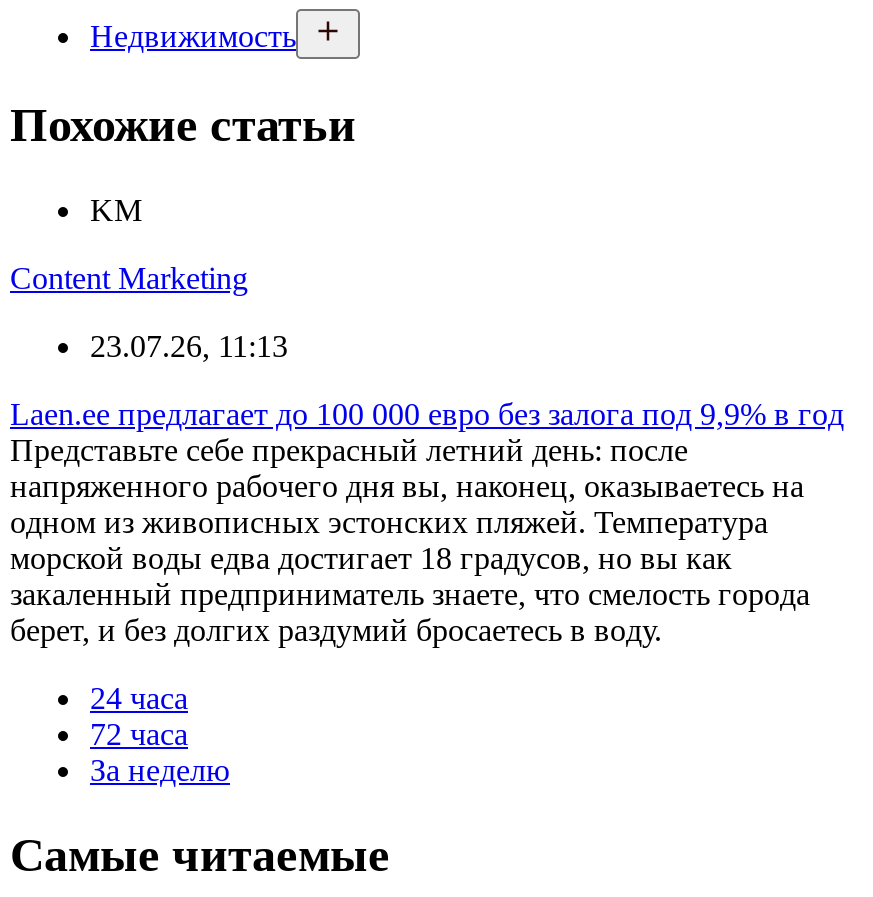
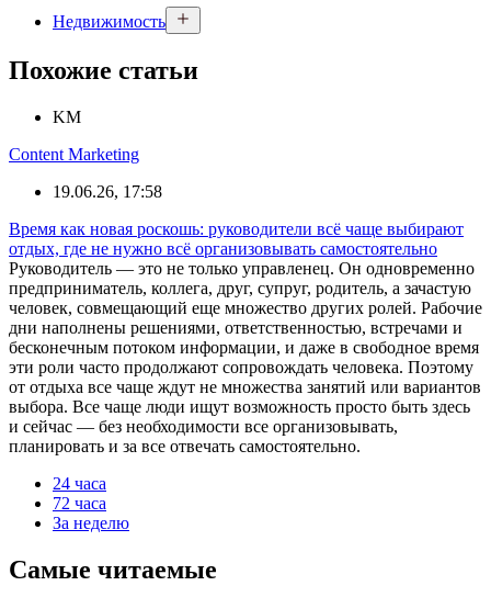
[90,328,288,362] 23.07.26, 11:13 -> [53,182,162,200] 19.06.26, 17:58
[10,396,844,646] Laen.ee предлагает до 100 000 евро без залога под 9,9% в год | Представьте себе прекрасный летний день: после | напряженного рабочего дня вы, наконец, оказываетесь на | одном из живописных эстонских пляжей. Температура | морской воды едва достигает 18 градусов, но вы как | закаленный предприниматель знаете, что смелость города | берет, и без долгих раздумий бросаетесь в воду. -> [9,219,482,455] Время как новая роскошь: руководители всё чаще выбирают | отдых, где не нужно всё организовывать самостоятельно | Руководитель — это не только управленец. Он одновременно | предприниматель, коллега, друг, супруг, родитель, а зачастую | человек, совмещающий еще множество других ролей. Рабочие | дни наполнены решениями, ответственностью, встречами и | бесконечным потоком информации, и даже в свободное время | эти роли часто продолжают сопровождать человека. Поэтому | от отдыха все чаще ждут не множества занятий или вариантов | выбора. Все чаще люди ищут возможность просто быть здесь | и сейчас — без необходимости все организовывать, | планировать и за все отвечать самостоятельно.

